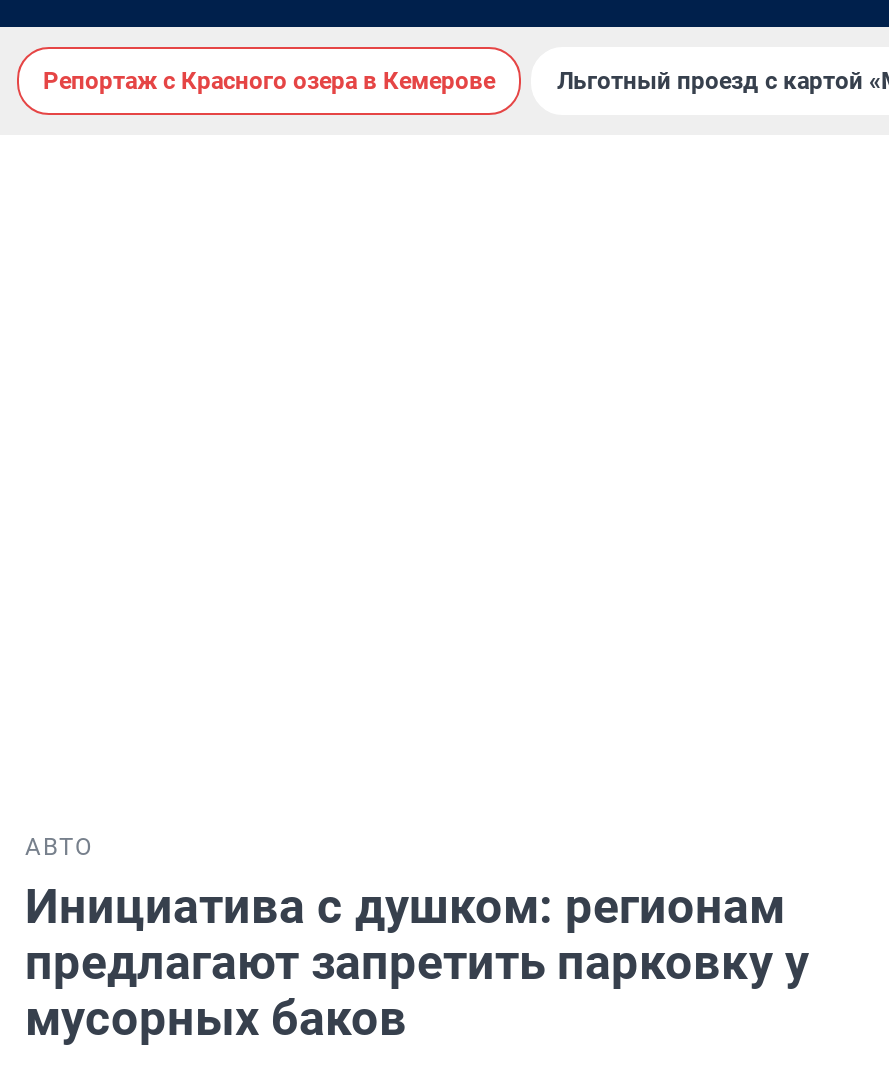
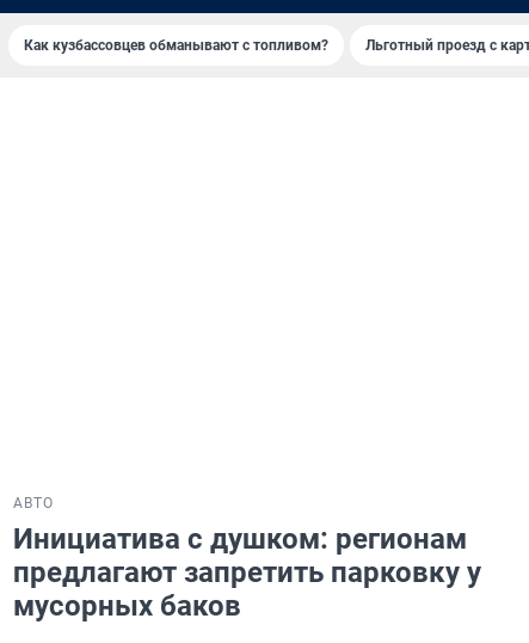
[43,67,495,95] Репортаж с Красного озера в Кемерове -> [24,37,328,54] Как кузбассовцев обманывают с топливом?

